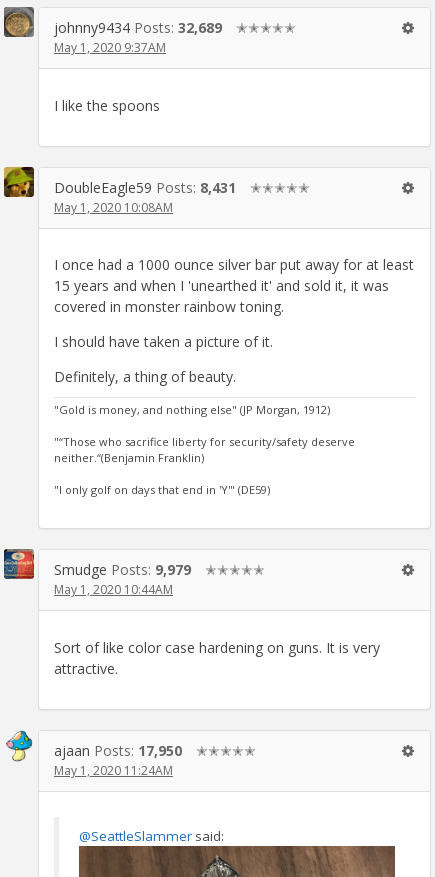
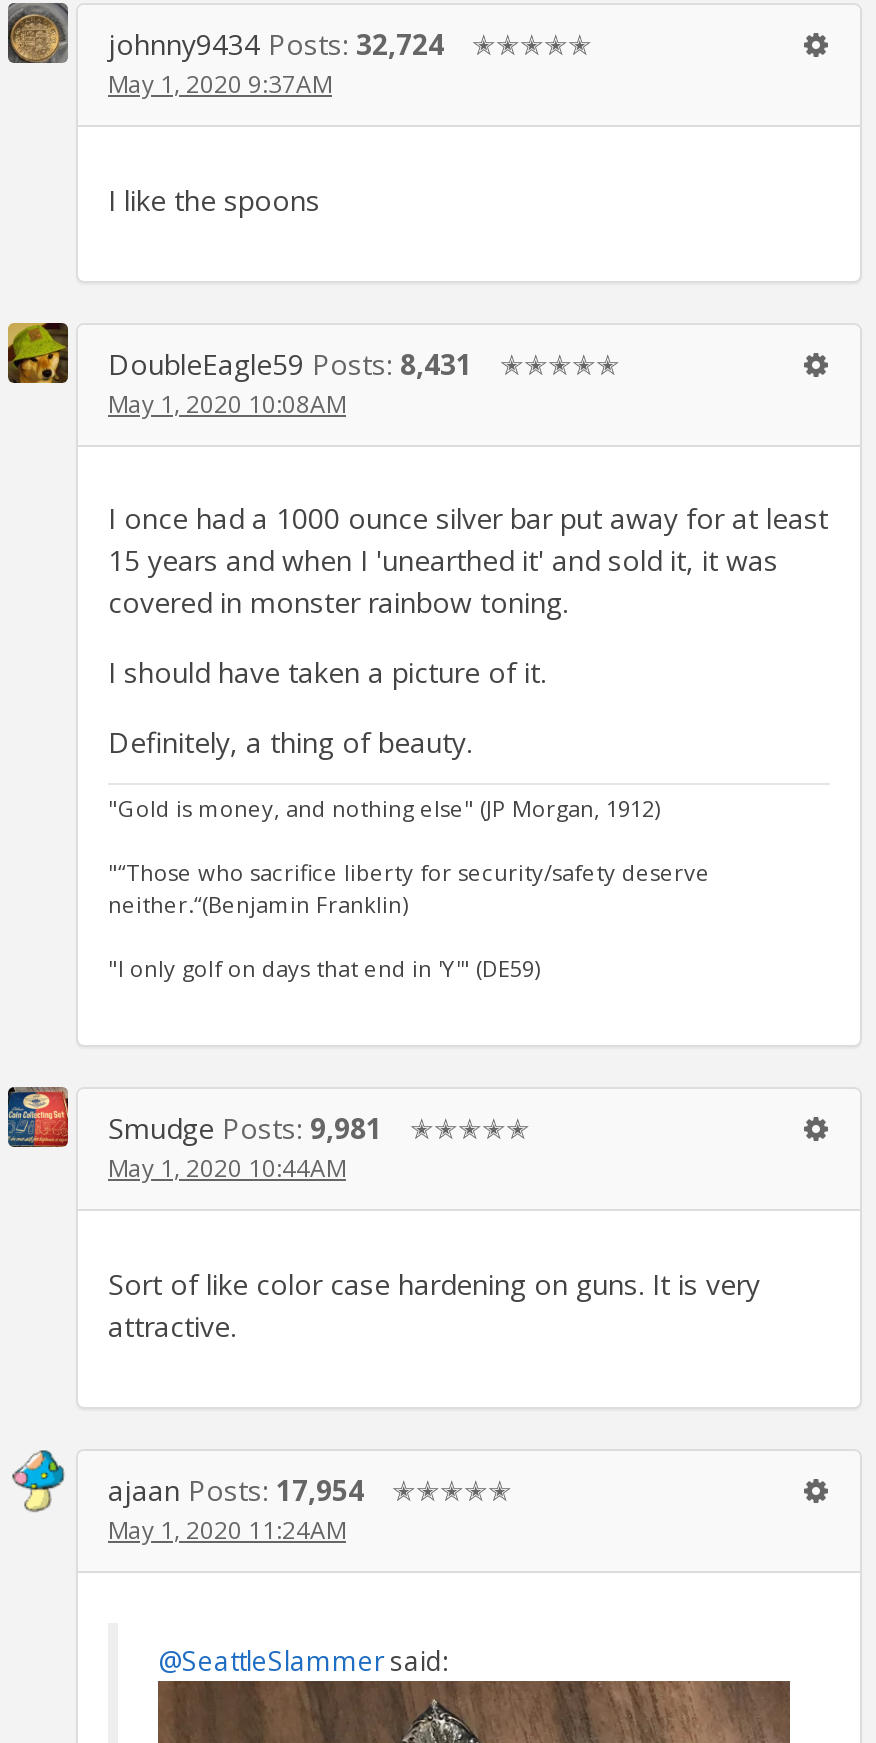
[54,18,222,37] johnny9434 Posts: 32,689 -> [108,25,444,63] johnny9434 Posts: 32,724
[54,560,191,579] Smudge Posts: 9,979 -> [108,1109,382,1147] Smudge Posts: 9,981
[54,741,182,760] ajaan Posts: 17,950 -> [108,1470,364,1508] ajaan Posts: 17,954

